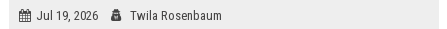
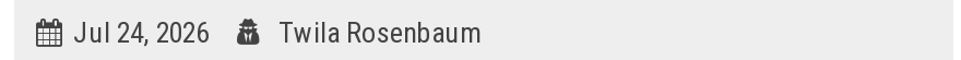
[36,8,222,23] Jul 19, 2026 Twila Rosenbaum -> [73,16,479,49] Jul 24, 2026 Twila Rosenbaum

